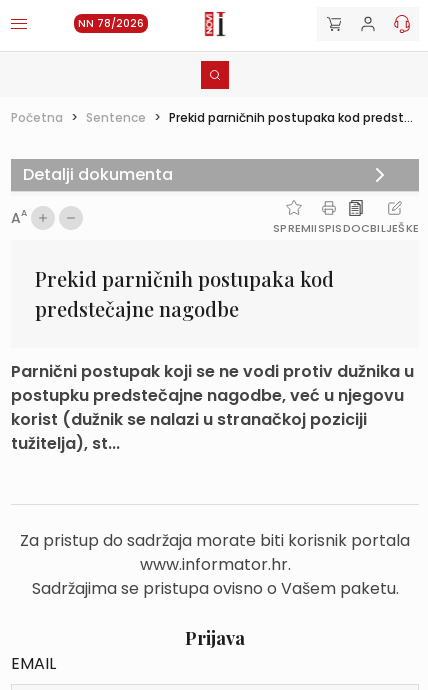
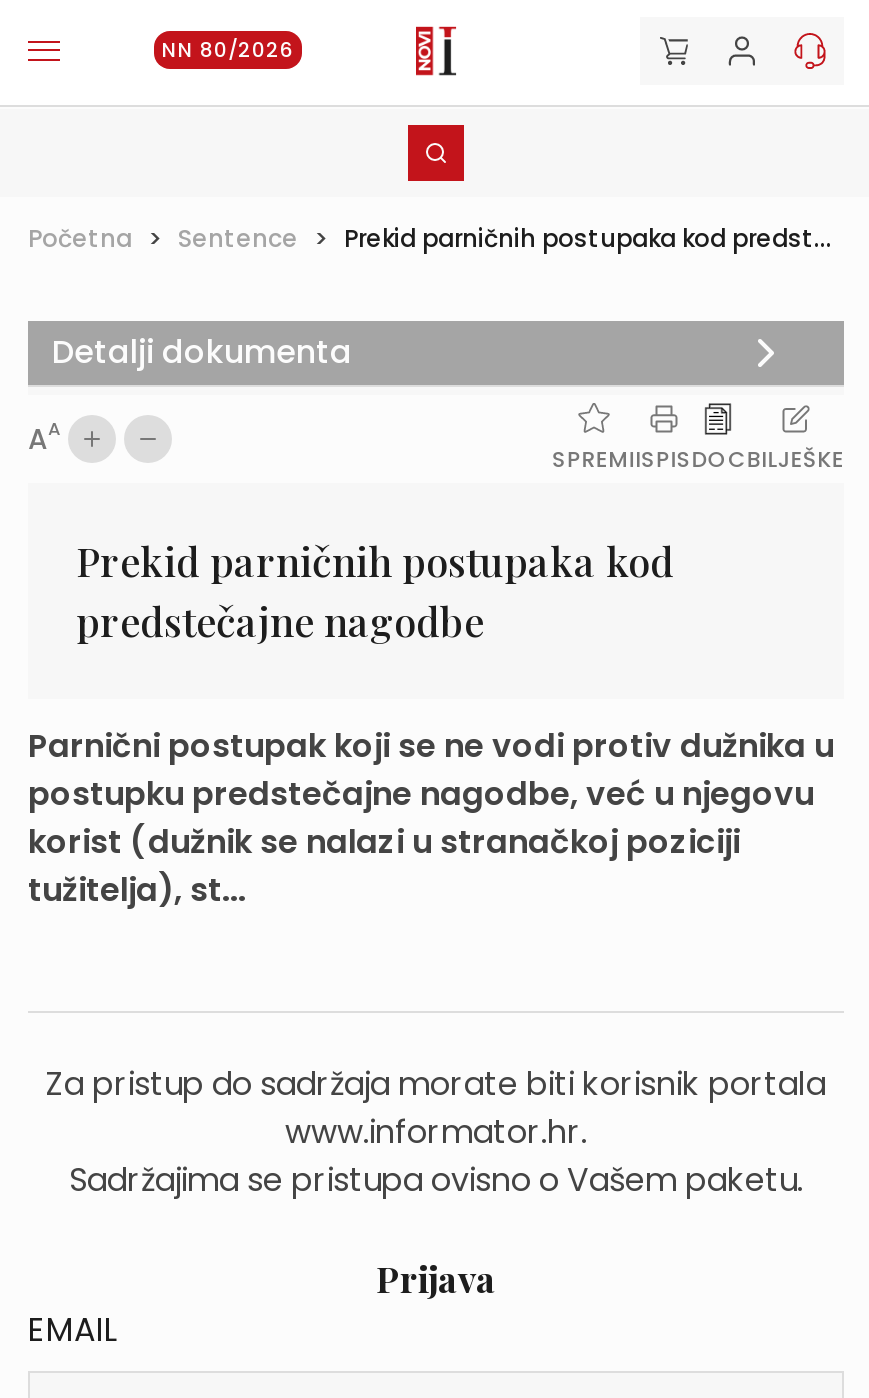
[78,16,144,31] NN 78/2026 -> [162,35,294,65] NN 80/2026

